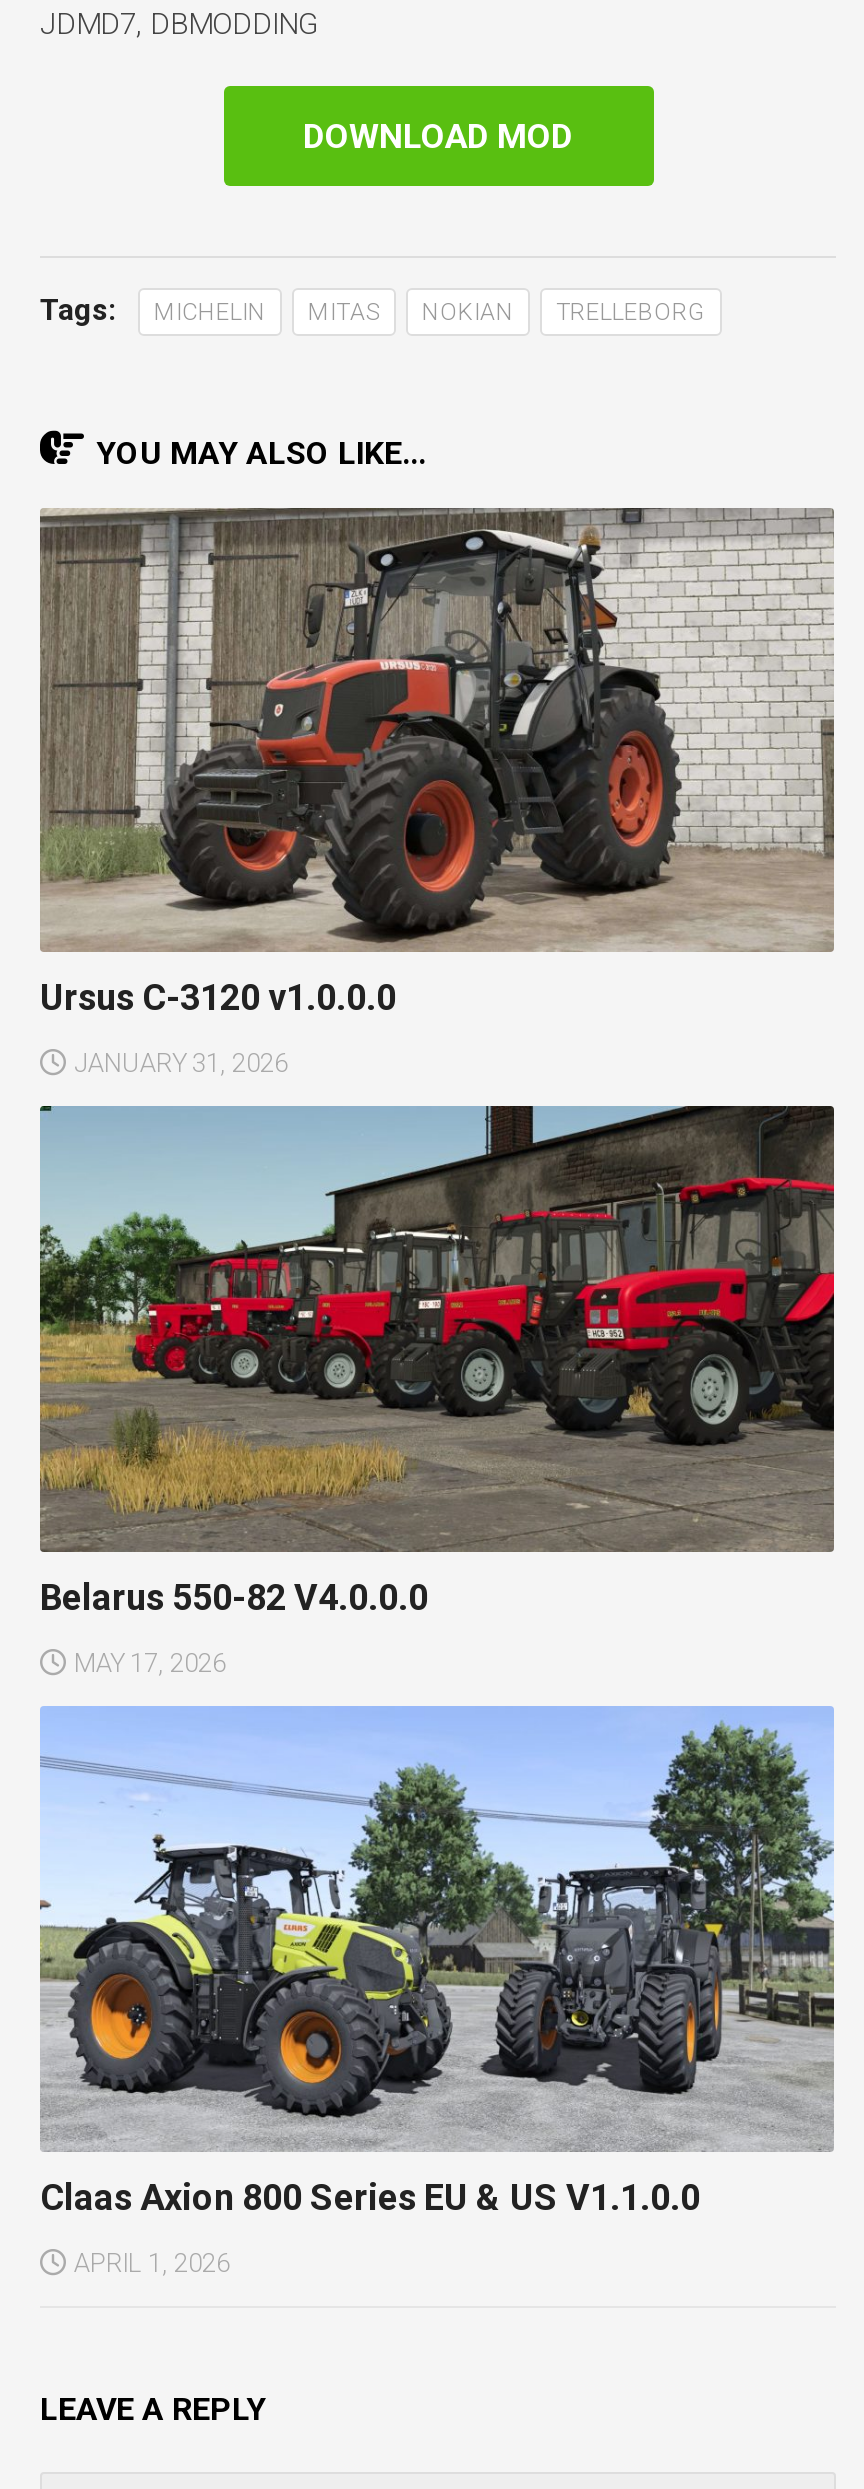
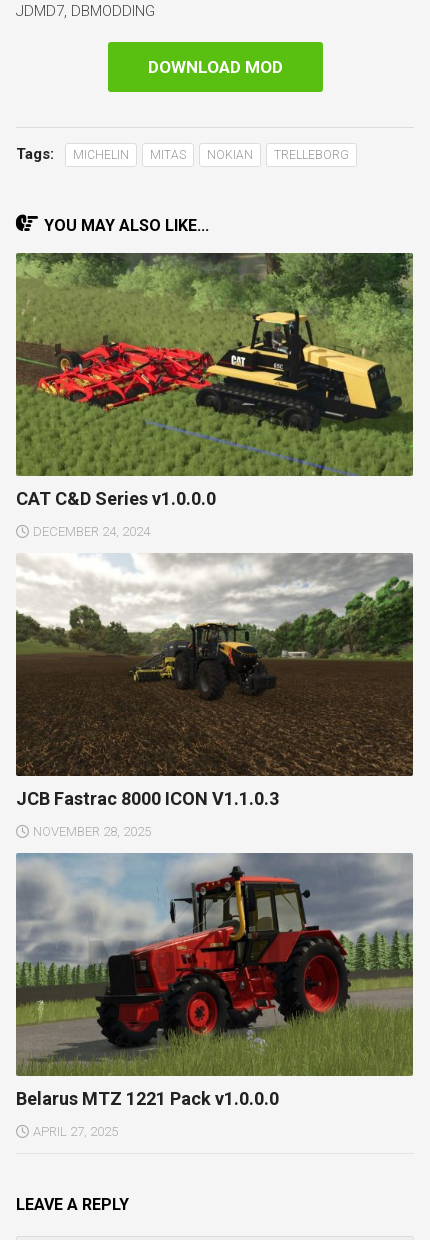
[38,506,834,1019] [image] | Ursus C-3120 v1.0.0.0 -> [15,252,414,509] [image] | CAT C&D Series v1.0.0.0
[74,1049,288,1079] JANUARY 31, 2026 -> [33,524,150,539] DECEMBER 24, 2024
[38,1104,836,1619] [image] | Belarus 550-82 V4.0.0.0 -> [15,553,414,809] [image] | JCB Fastrac 8000 ICON V1.1.0.3
[74,1649,226,1679] MAY 17, 2026 -> [33,824,151,839] NOVEMBER 28, 2025
[40,1706,834,2219] [image] | Claas Axion 800 Series EU & US V1.1.0.0 -> [15,852,414,1109] [image] | Belarus MTZ 1221 Pack v1.0.0.0
[74,2249,230,2279] APRIL 1, 2026 -> [33,1124,118,1139] APRIL 27, 2025

